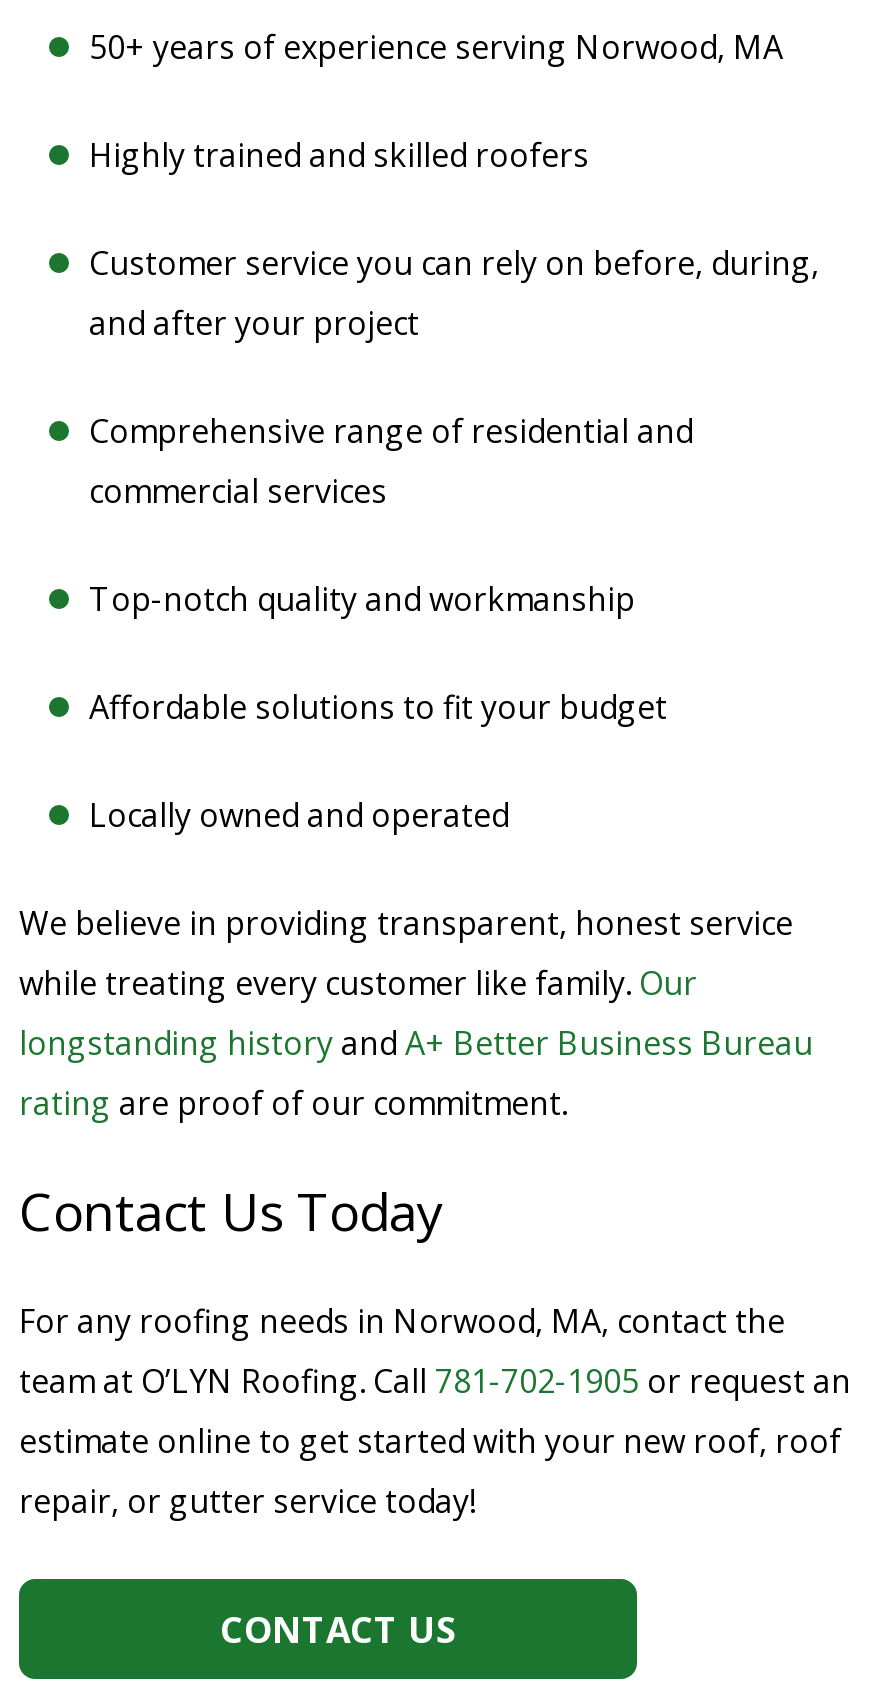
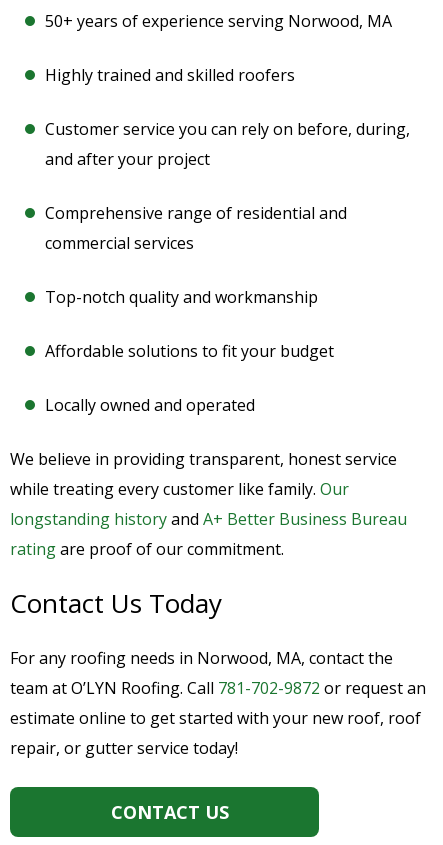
[19,1358,851,1402] team at O’LYN Roofing. Call 781-702-1905 or request an -> [10,677,426,699] team at O’LYN Roofing. Call 781-702-9872 or request an

